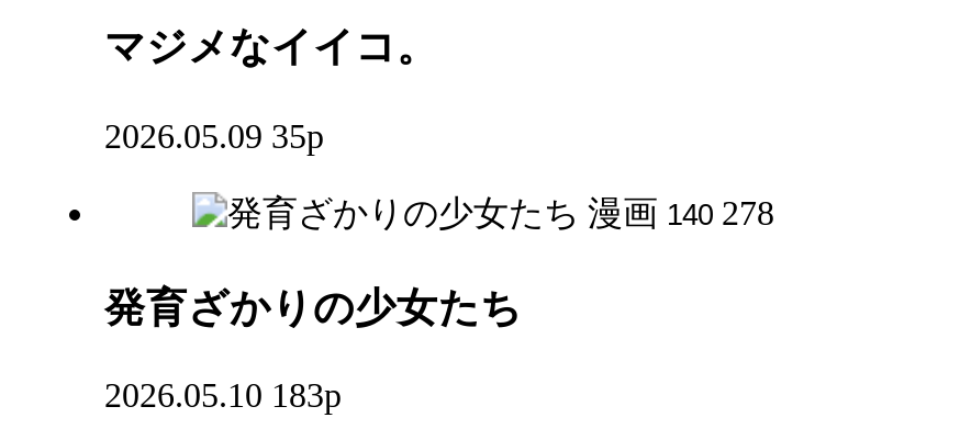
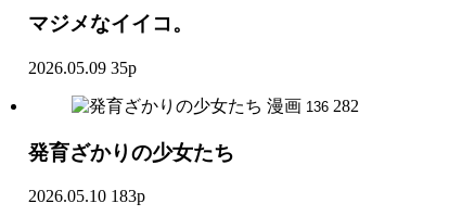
[588,194,774,231] 漫画 140 278 -> [267,96,359,115] 漫画 136 282

